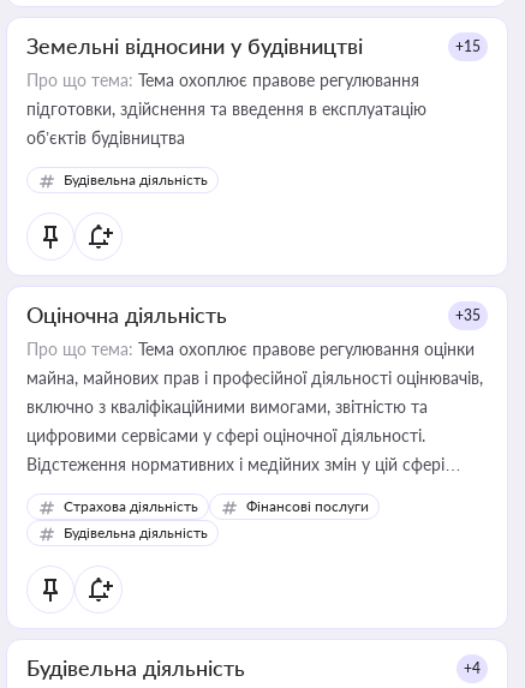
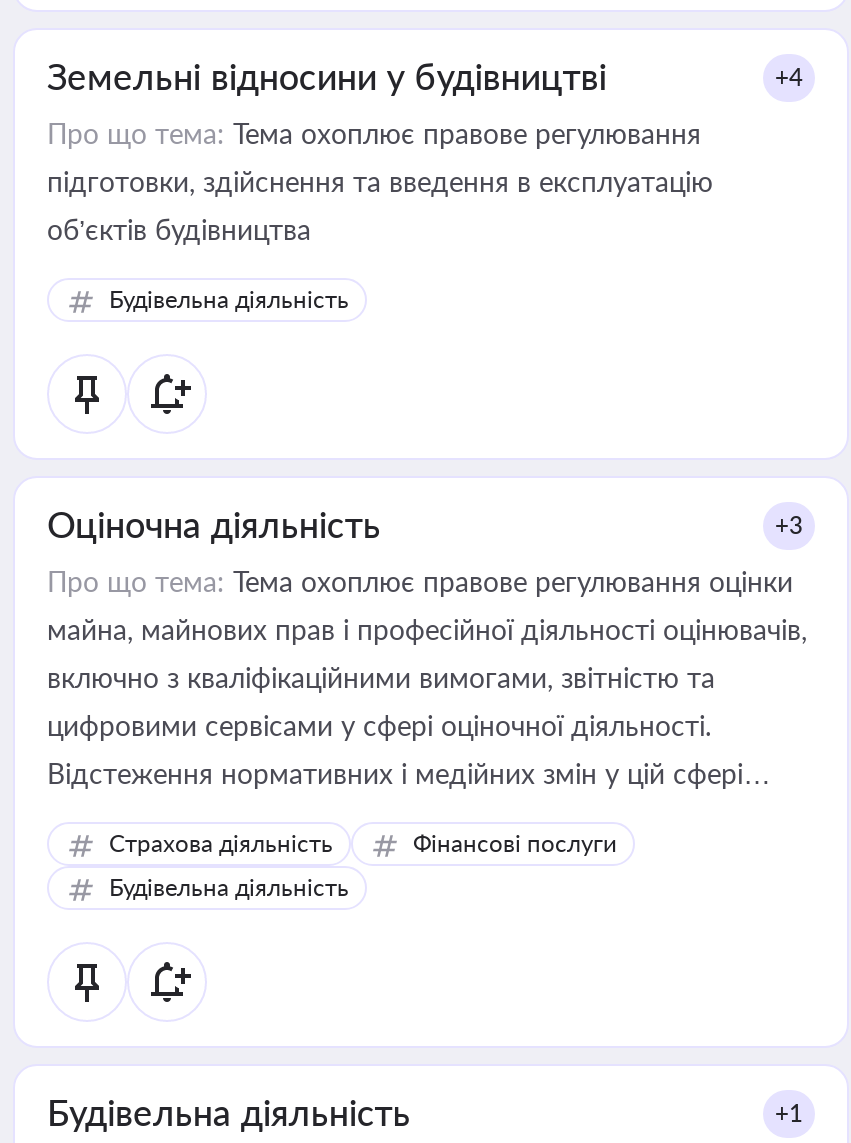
[455,37,481,55] +15 -> [775,62,803,92] +4
[455,306,481,324] +35 -> [775,510,803,540] +3
[464,659,481,677] +4 -> [775,1098,803,1128] +1

